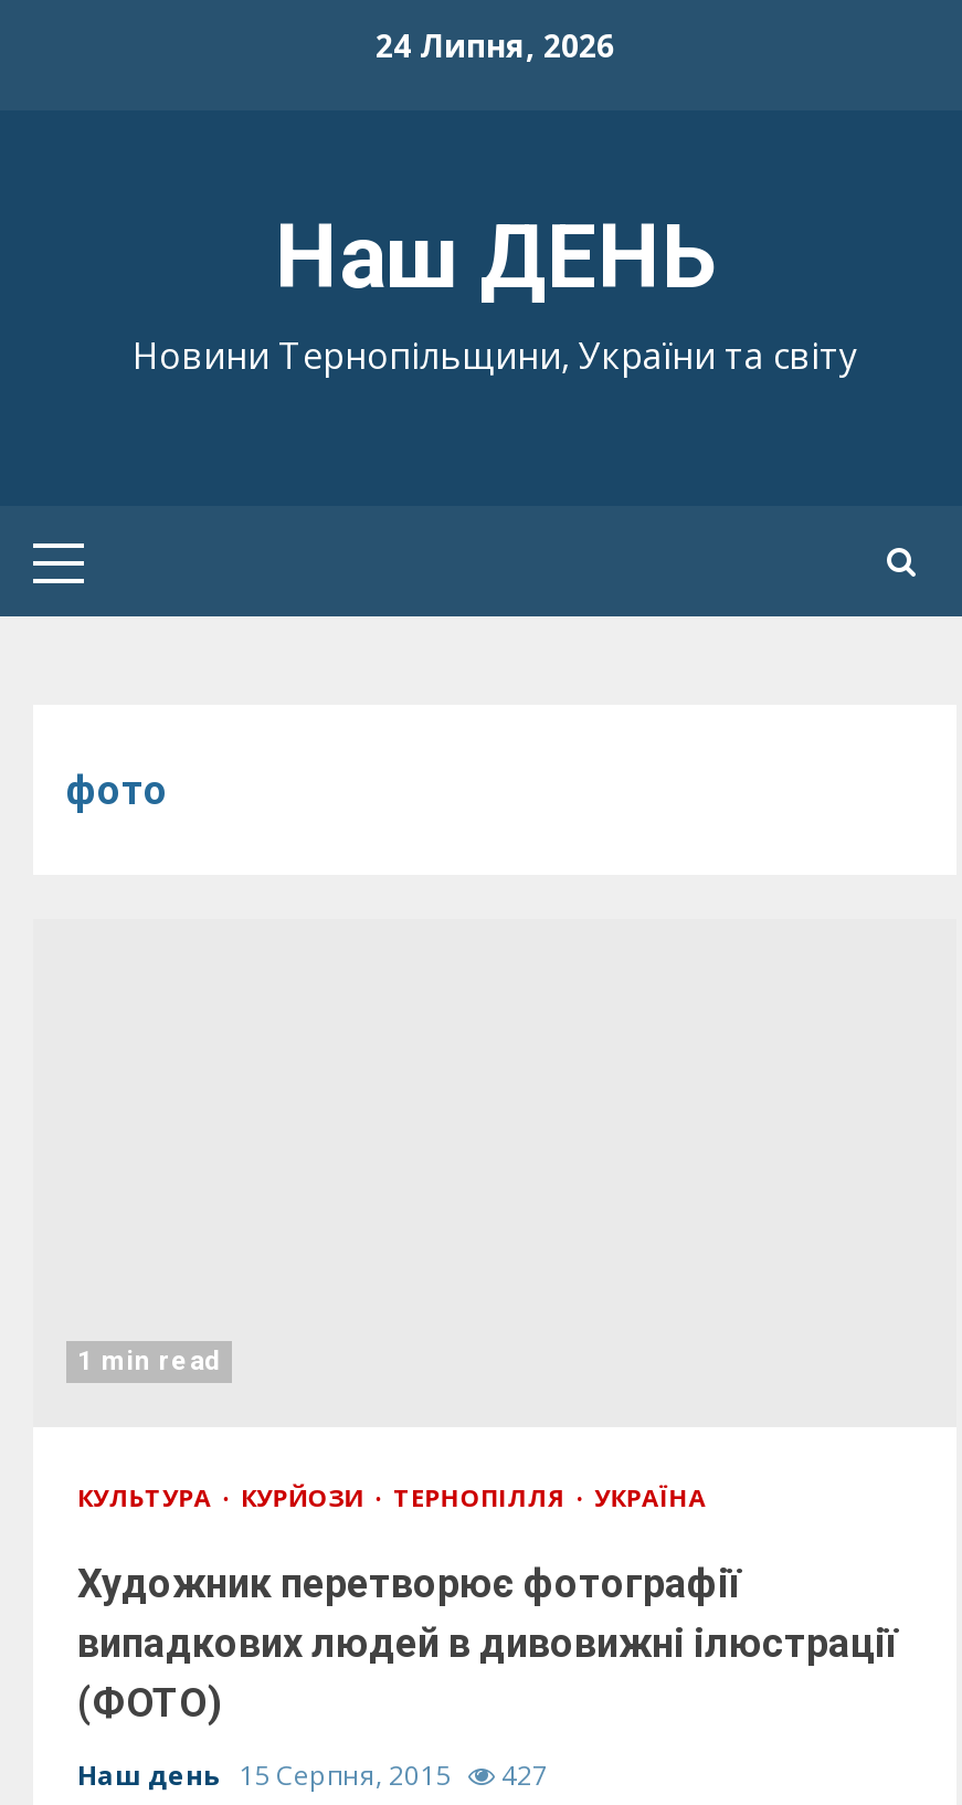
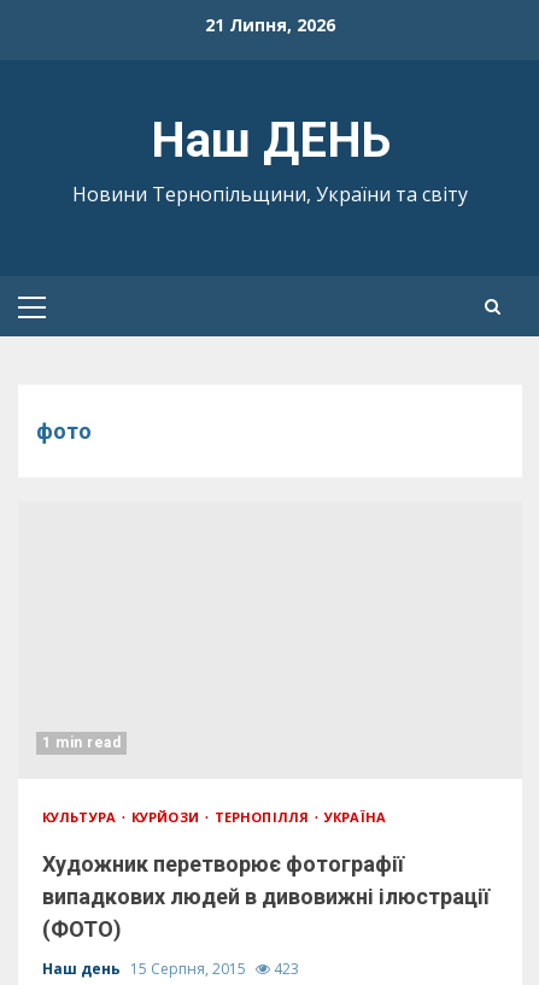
[376,24,614,66] 24 Липня, 2026 -> [205,13,335,36] 21 Липня, 2026
[77,1756,548,1794] Наш день 15 Серпня, 2015 427 -> [42,958,299,979] Наш день 15 Серпня, 2015 423

